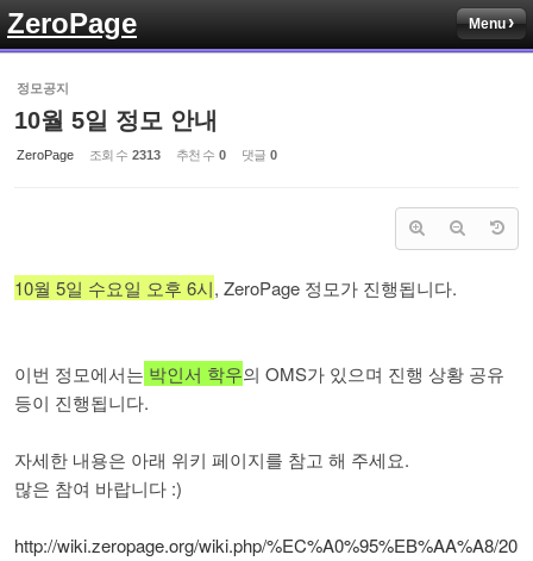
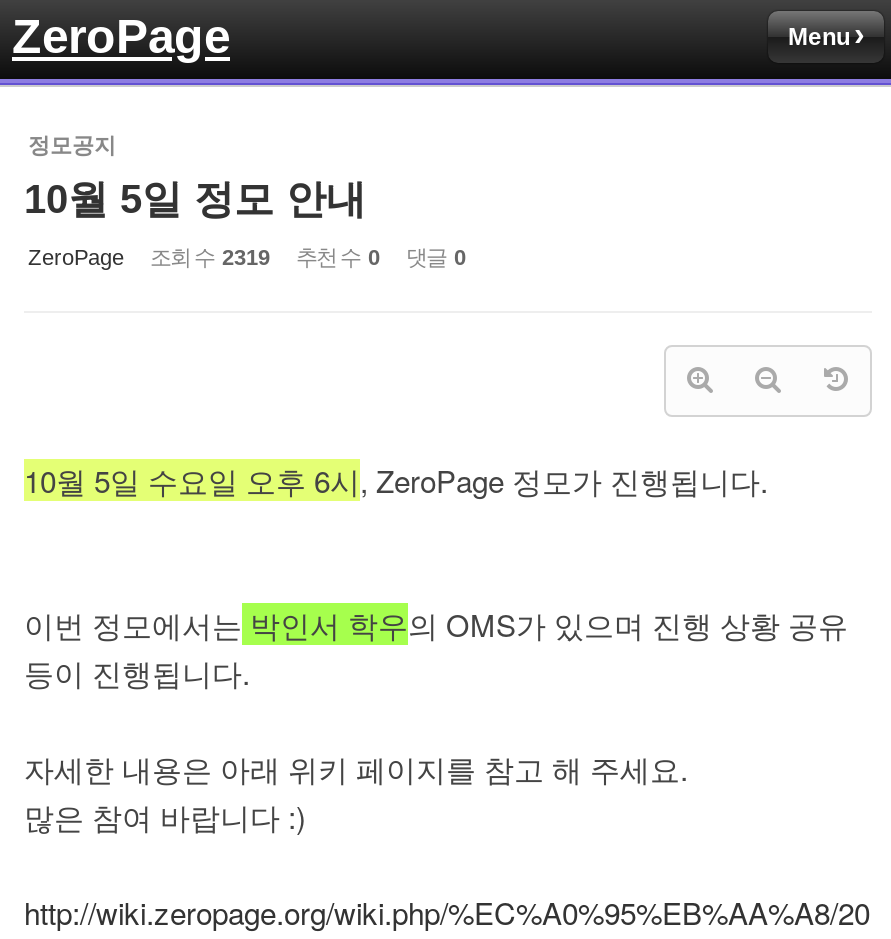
[17,148,277,162] ZeroPage 조회 수 2313 추천 수 0 댓글 0 -> [28,245,466,269] ZeroPage 조회 수 2319 추천 수 0 댓글 0

